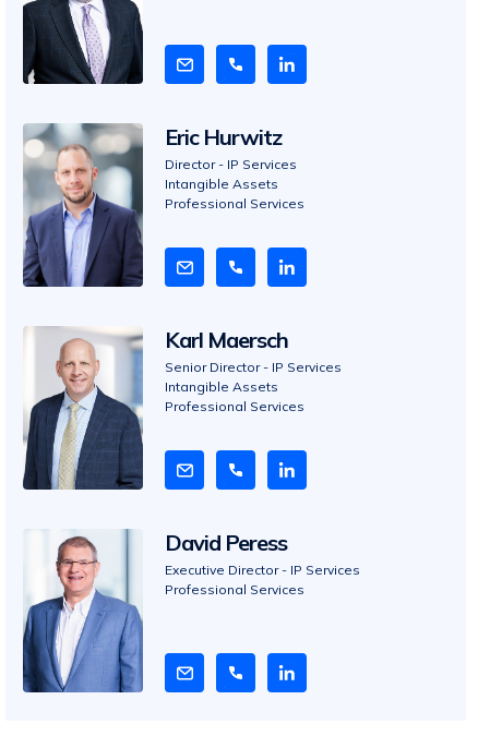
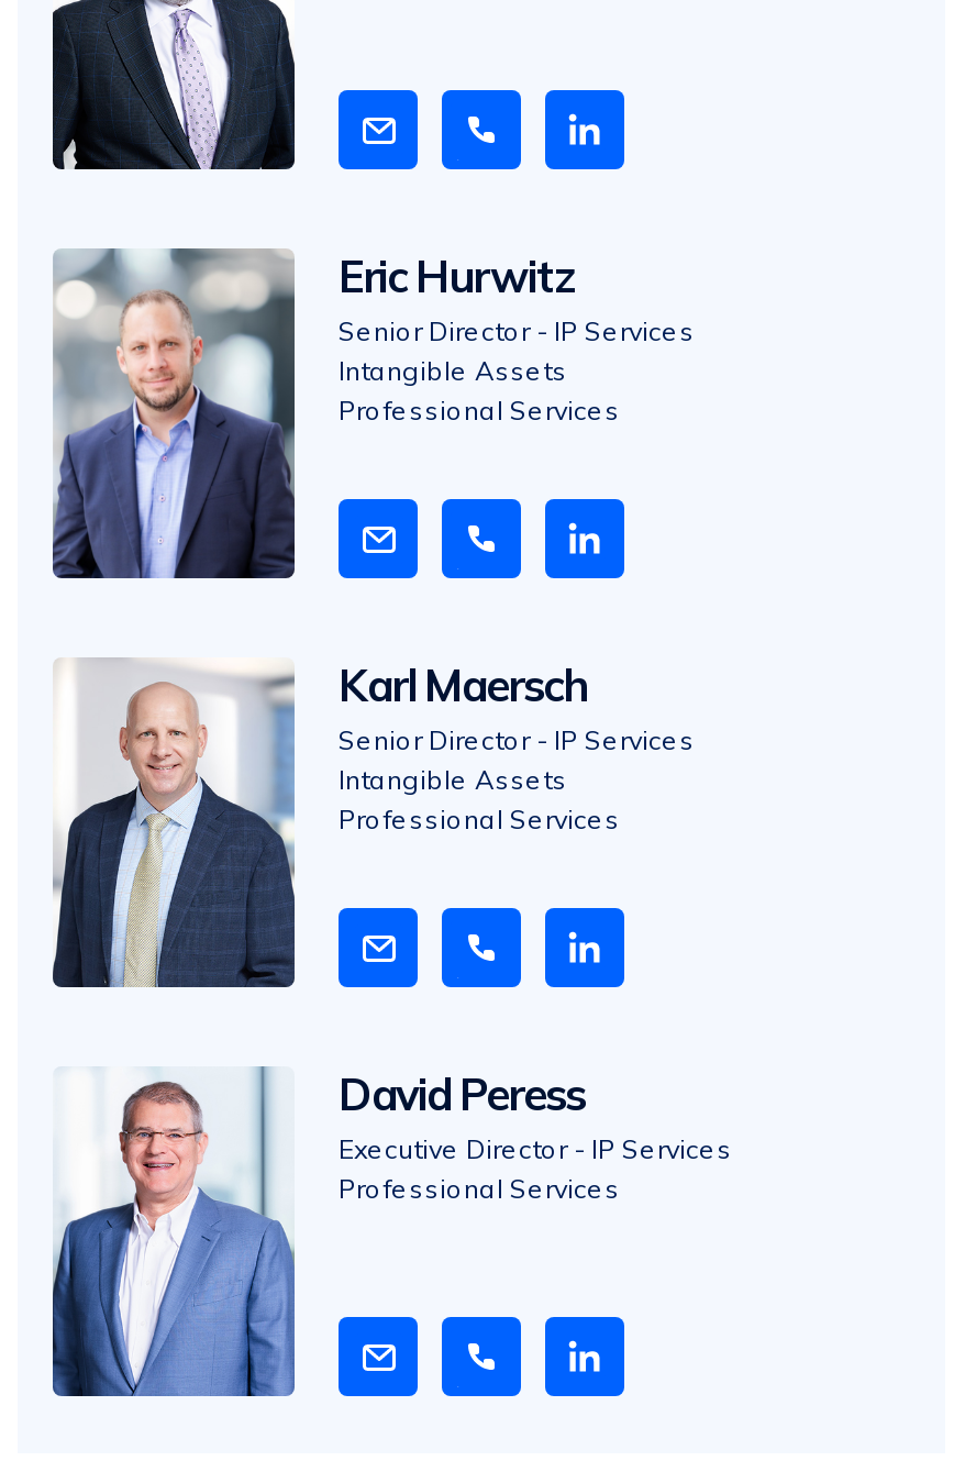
[165,156,297,172] Director - IP Services -> [339,314,695,347] Senior Director - IP Services

